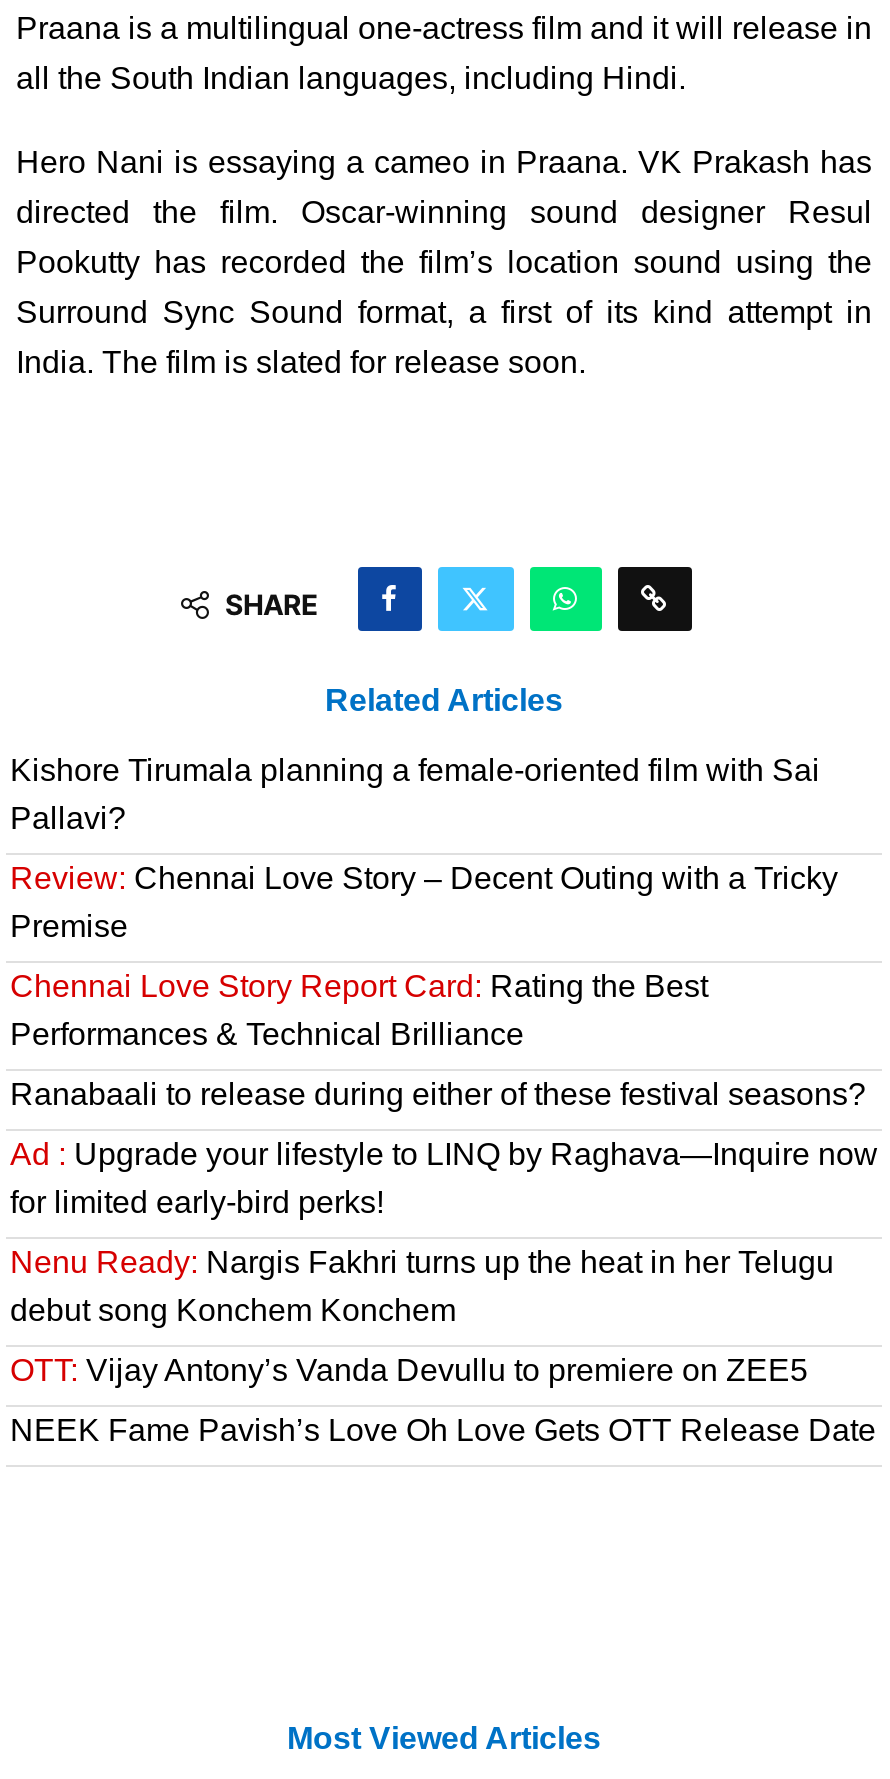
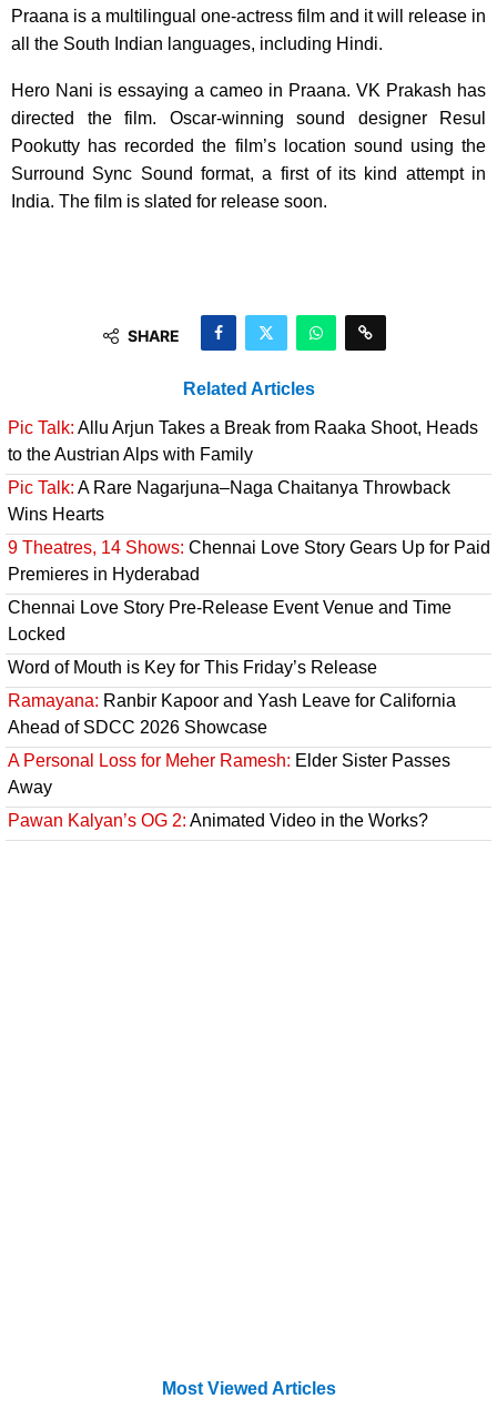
[10,754,820,836] Kishore Tirumala planning a female-oriented film with Sai | Pallavi? -> [8,419,478,464] Pic Talk: Allu Arjun Takes a Break from Raaka Shoot, Heads | to the Austrian Alps with Family
[10,862,838,944] Review: Chennai Love Story – Decent Outing with a Tricky | Premise -> [8,479,450,524] Pic Talk: A Rare Nagarjuna–Naga Chaitanya Throwback | Wins Hearts
[10,970,708,1052] Chennai Love Story Report Card: Rating the Best | Performances & Technical Brilliance -> [8,539,490,584] 9 Theatres, 14 Shows: Chennai Love Story Gears Up for Paid | Premieres in Hyderabad
[10,1078,866,1112] Ranabaali to release during either of these festival seasons? -> [8,598,452,644] Chennai Love Story Pre-Release Event Venue and Time | Locked
[10,1138,878,1220] Ad : Upgrade your lifestyle to LINQ by Raghava—Inquire now | for limited early-bird perks! -> [8,658,377,677] Word of Mouth is Key for This Friday’s Release
[10,1246,834,1328] Nenu Ready: Nargis Fakhri turns up the heat in her Telugu | debut song Konchem Konchem -> [8,692,456,737] Ramayana: Ranbir Kapoor and Yash Leave for California | Ahead of SDCC 2026 Showcase
[10,1354,808,1388] OTT: Vijay Antony’s Vanda Devullu to premiere on ZEE5 -> [8,752,450,797] A Personal Loss for Meher Ramesh: Elder Sister Passes | Away
[10,1414,876,1448] NEEK Fame Pavish’s Love Oh Love Gets OTT Release Date -> [8,811,428,830] Pawan Kalyan’s OG 2: Animated Video in the Works?

